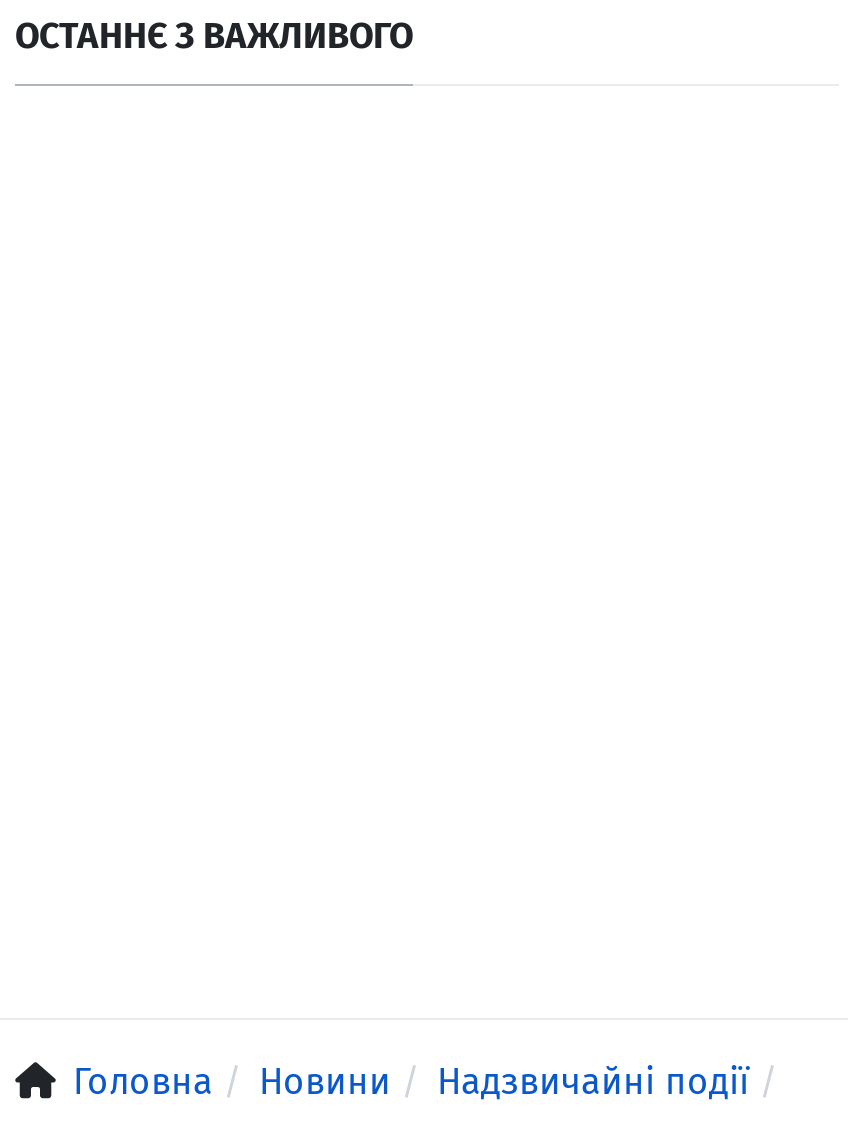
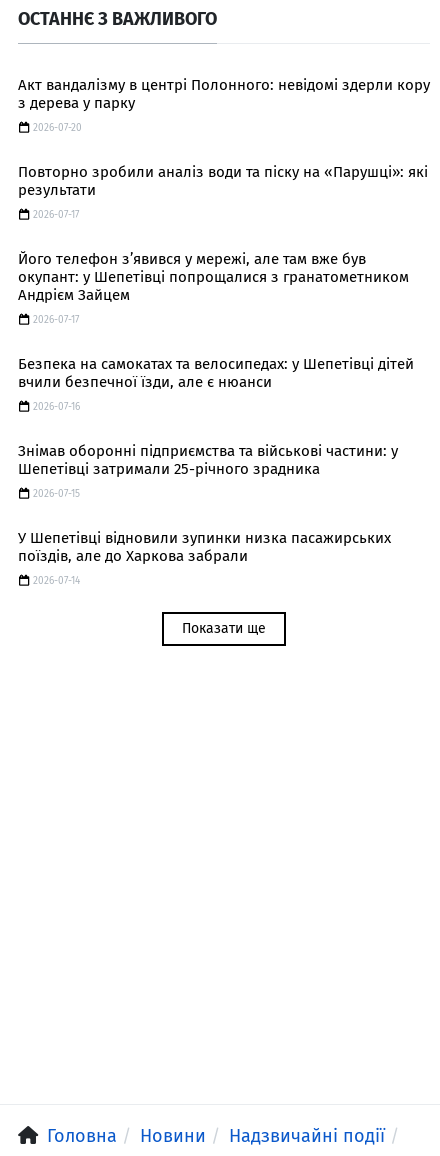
none -> [18,76,430,637] Акт вандалізму в центрі Полонного: невідомі здерли кору | з дерева у парку | 2026-07-20 | Повторно зробили аналіз води та піску на «Парушці»: які | результати | 2026-07-17 | Його телефон з’явився у мережі, але там вже був | окупант: у Шепетівці попрощалися з гранатометником | Андрієм Зайцем | 2026-07-17 | Безпека на самокатах та велосипедах: у Шепетівці дітей | вчили безпечної їзди, але є нюанси | 2026-07-16 | Знімав оборонні підприємства та військові частини: у | Шепетівці затримали 25-річного зрадника | 2026-07-15 | У Шепетівці відновили зупинки низка пасажирських | поїздів, але до Харкова забрали | 2026-07-14 | Показати ще

